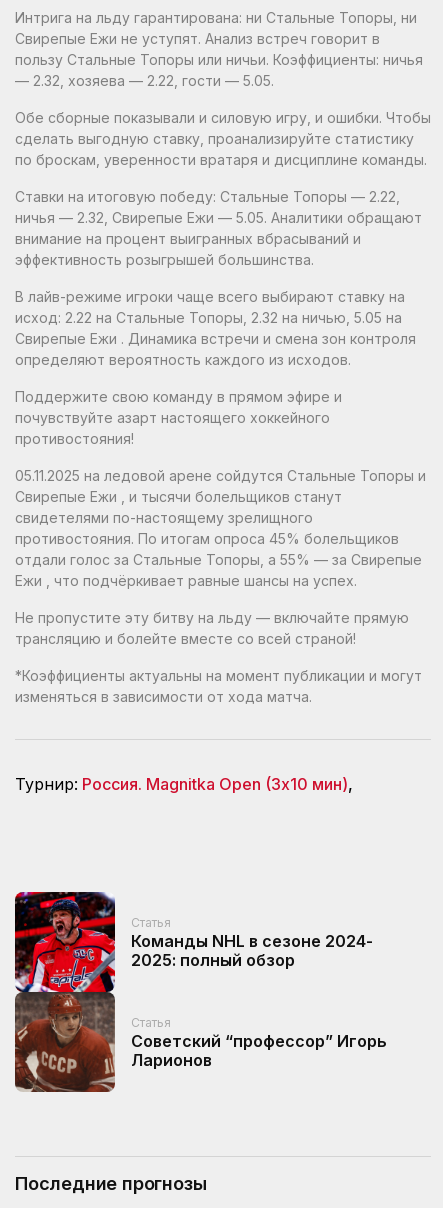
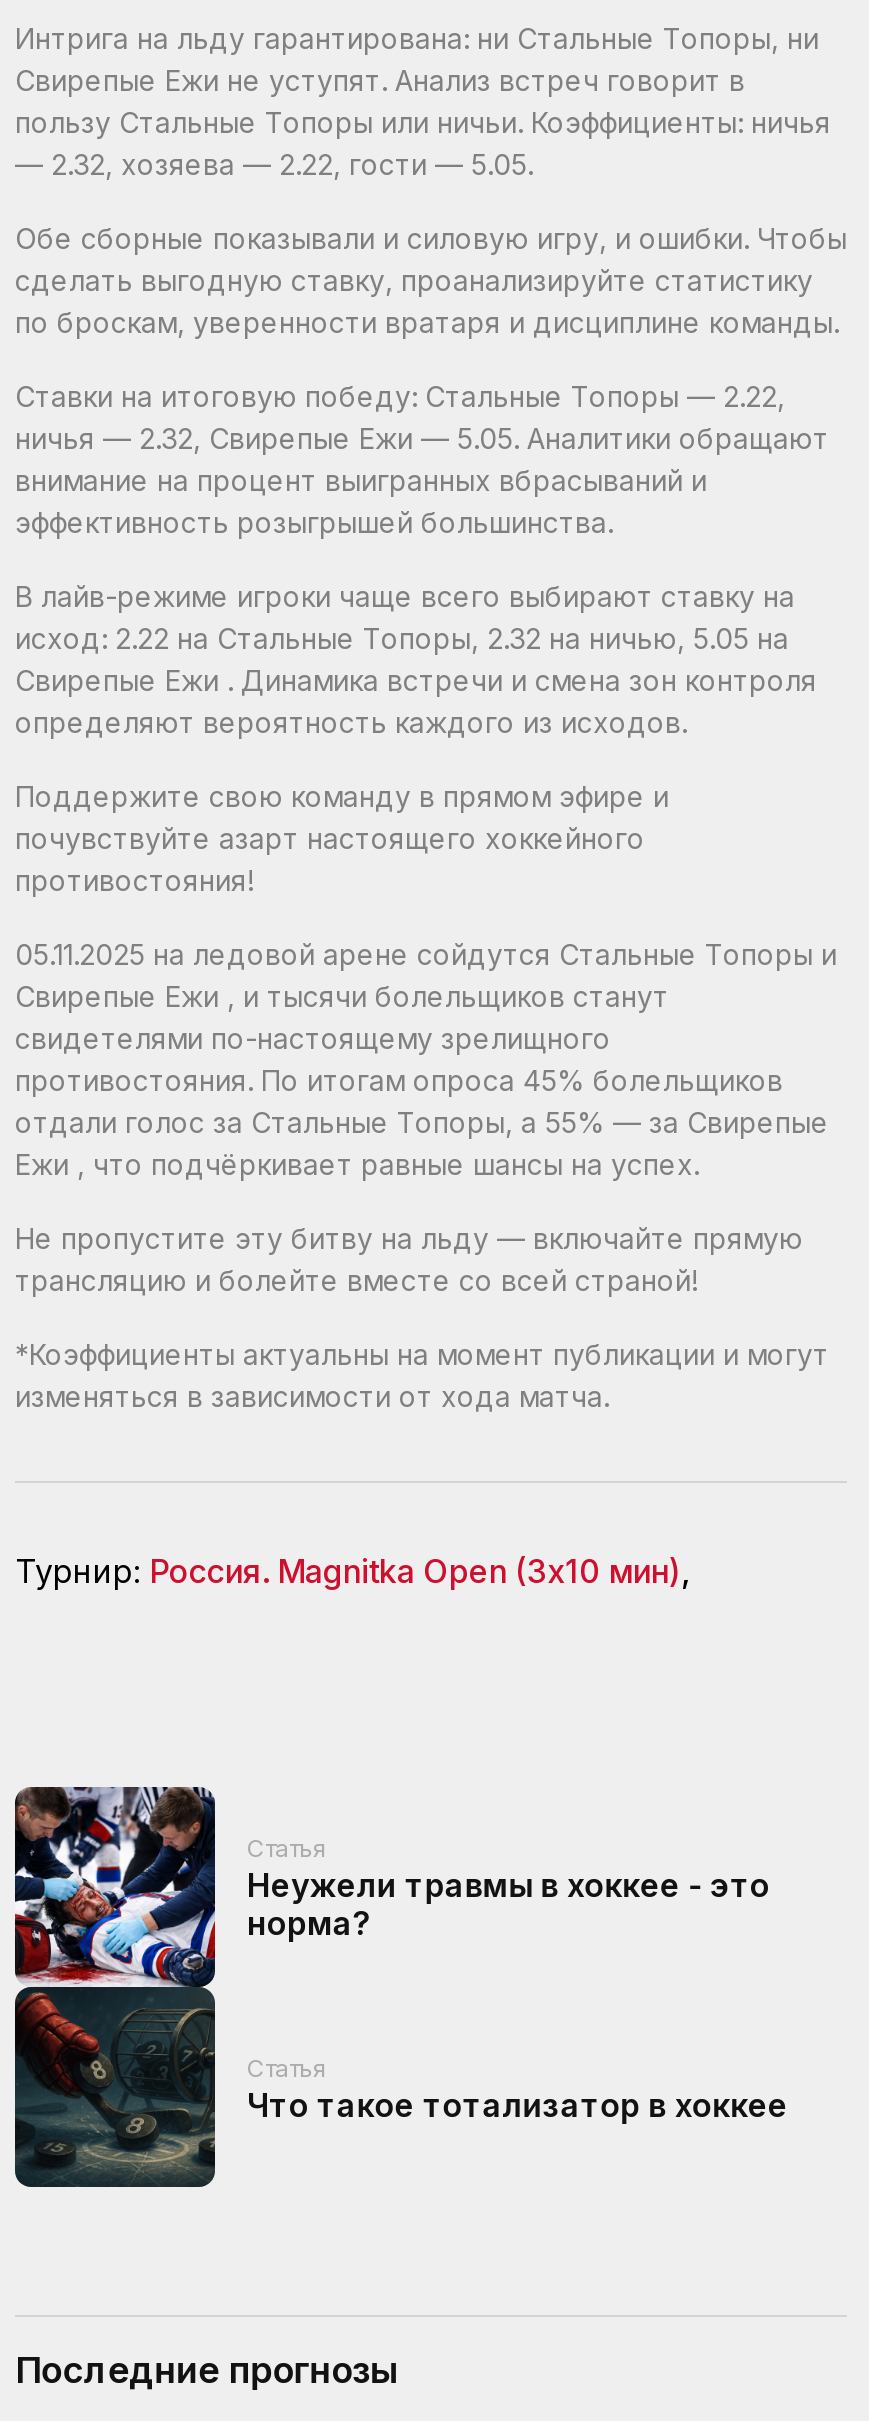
[14,891,373,1093] [image] | Команды NHL в сезоне 2024- | 2025: полный обзор -> [13,1785,770,2189] [image] | Неужели травмы в хоккее - это | норма?
[131,1031,387,1070] Советский “профессор” Игорь | Ларионов -> [247,2084,788,2124] Что такое тотализатор в хоккее

